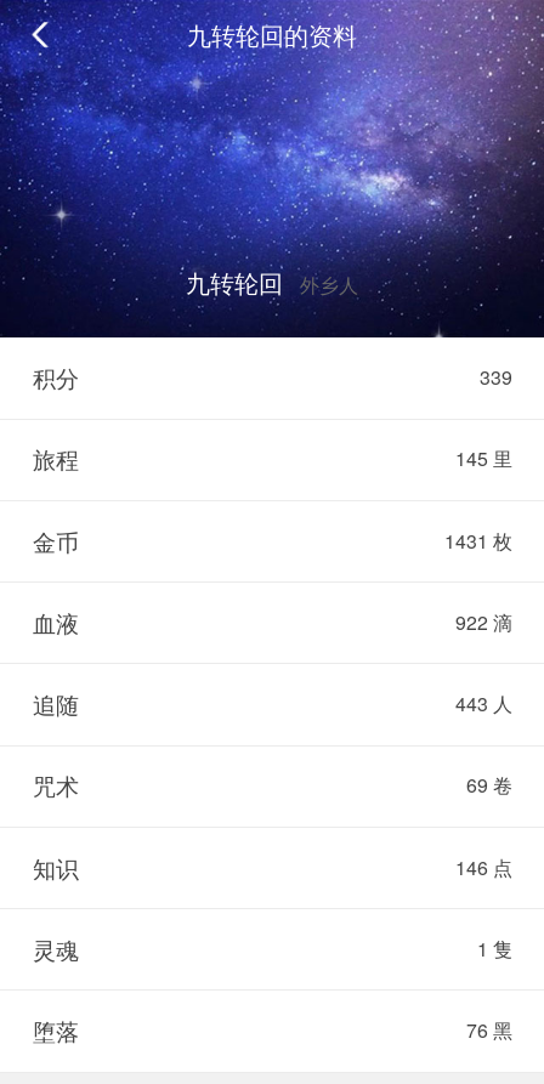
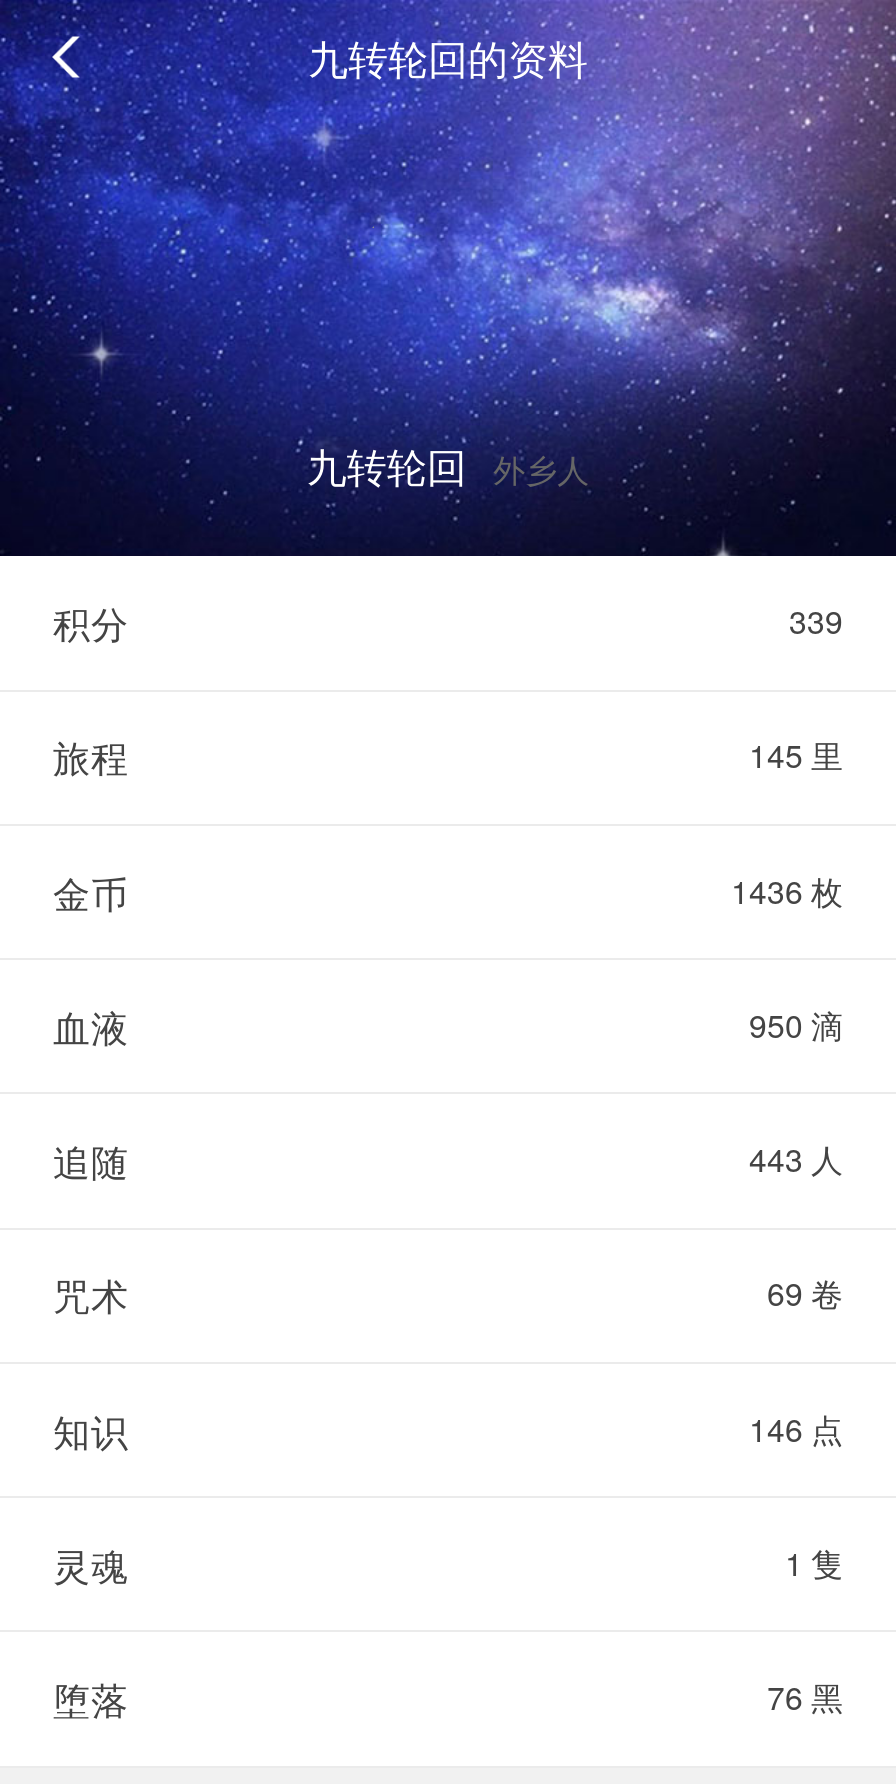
[444,526,512,554] 1431 枚 -> [731,867,843,913] 1436 枚
[455,608,512,636] 922 滴 -> [749,1002,843,1048] 950 滴

